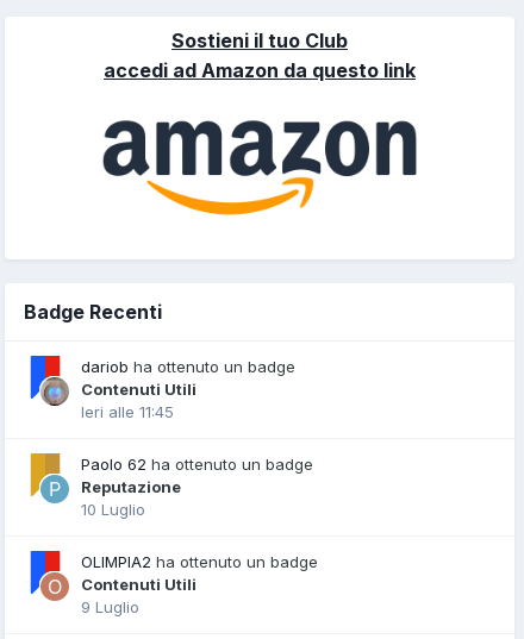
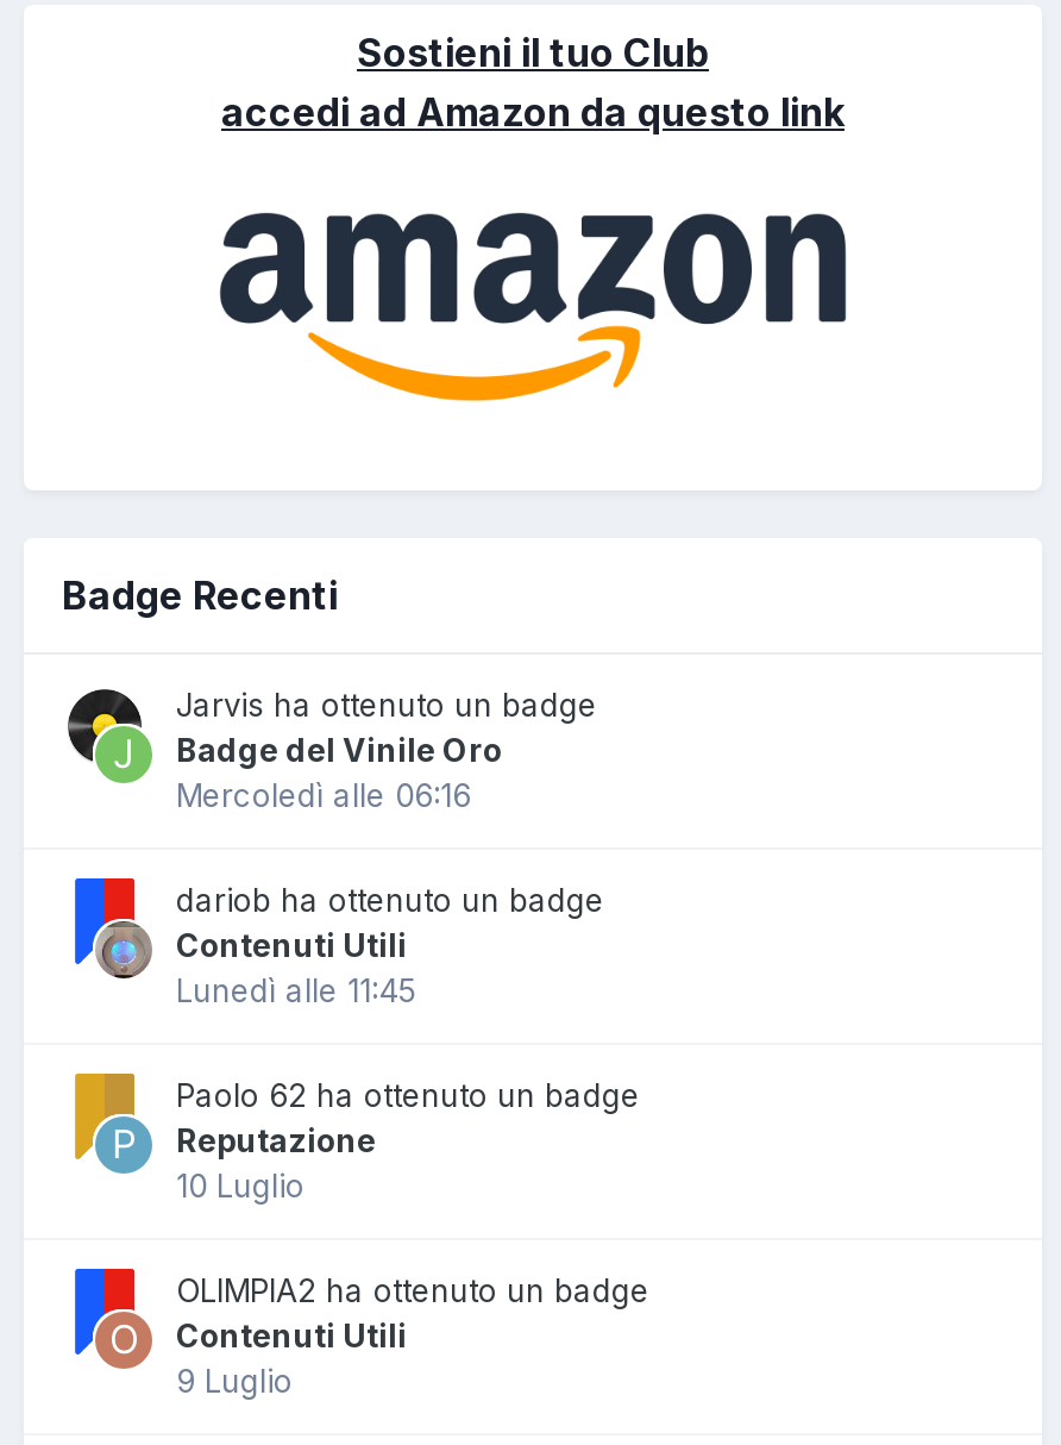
none -> [67,687,597,815] [image] | Jarvis ha ottenuto un badge | Badge del Vinile Oro | Mercoledì alle 06:16
[81,403,174,422] Ieri alle 11:45 -> [176,972,416,1010] Lunedì alle 11:45

